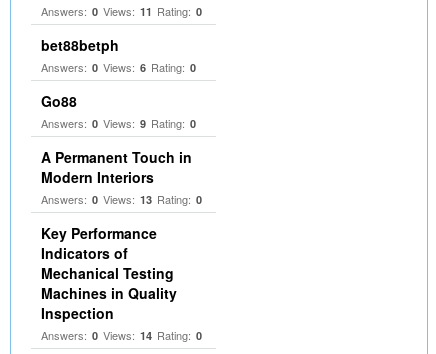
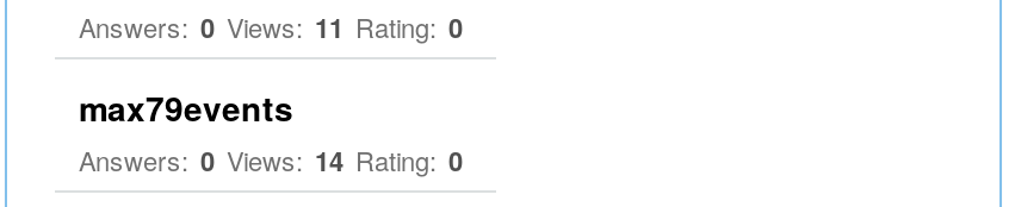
[41,35,202,323] bet88betph | Answers: 0 Views: 6 Rating: 0 | Go88 | Answers: 0 Views: 9 Rating: 0 | A Permanent Touch in | Modern Interiors | Answers: 0 Views: 13 Rating: 0 | Key Performance | Indicators of | Mechanical Testing | Machines in Quality | Inspection -> [79,83,293,131] max79events

